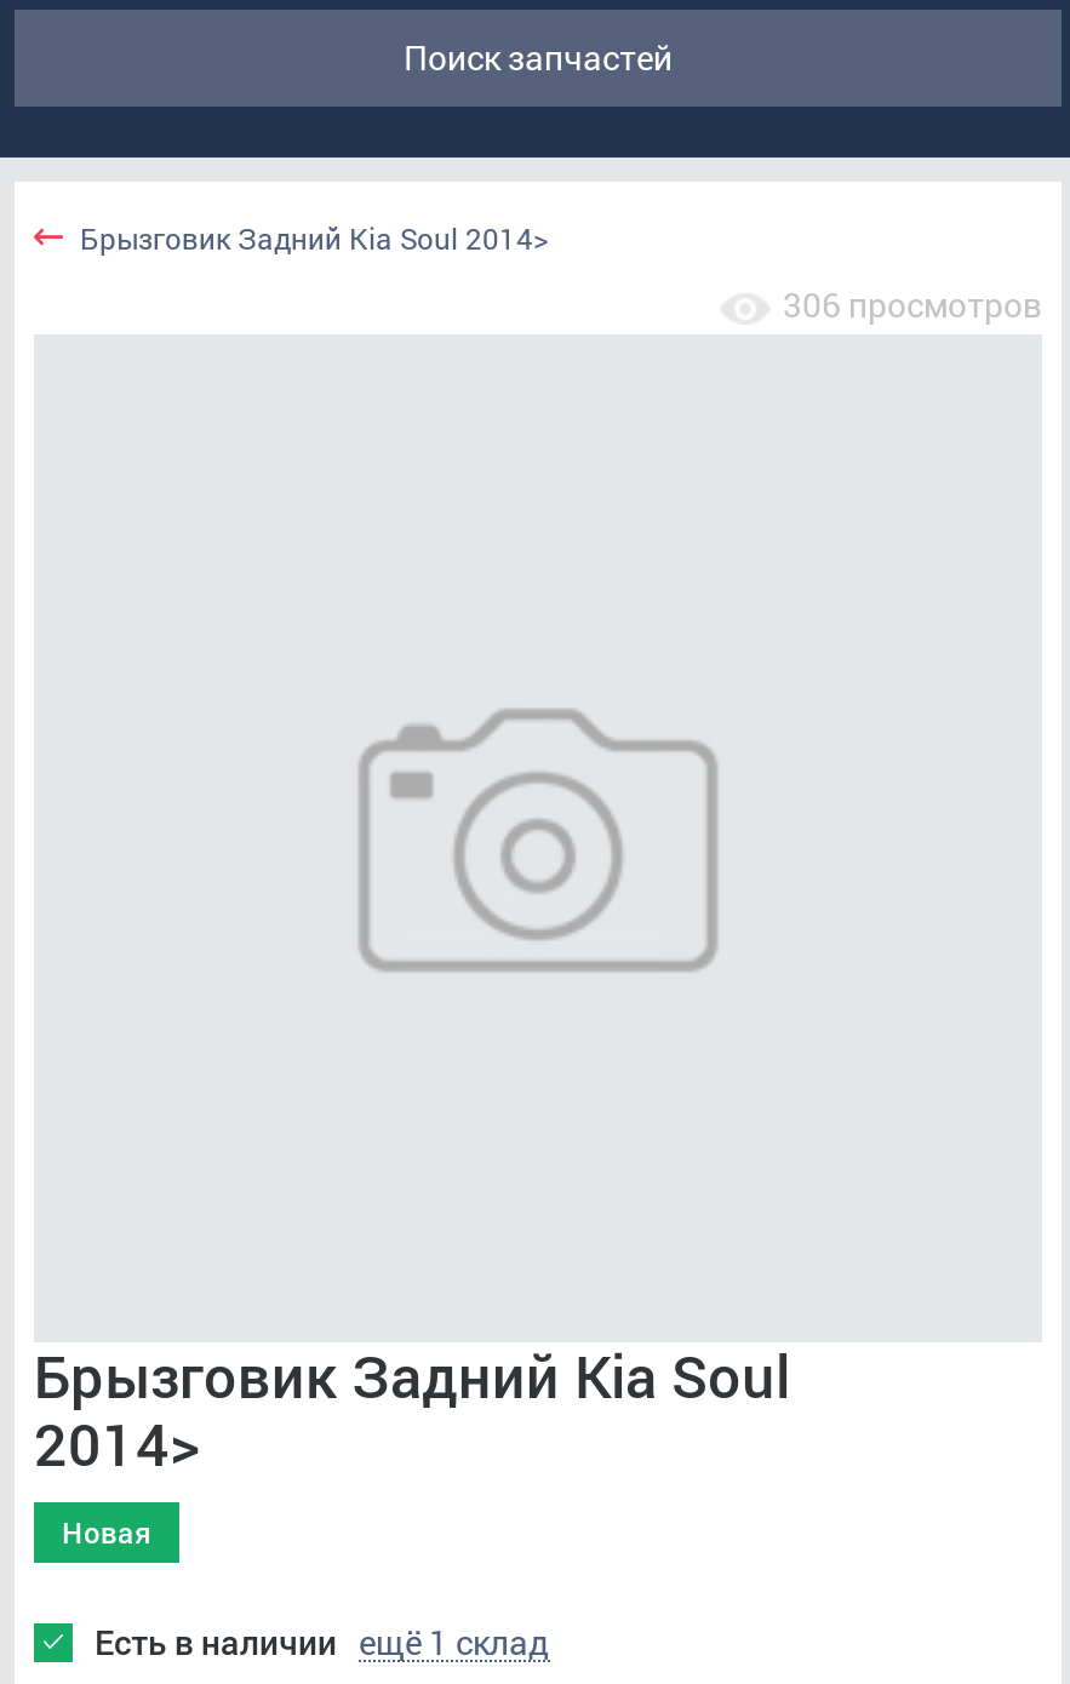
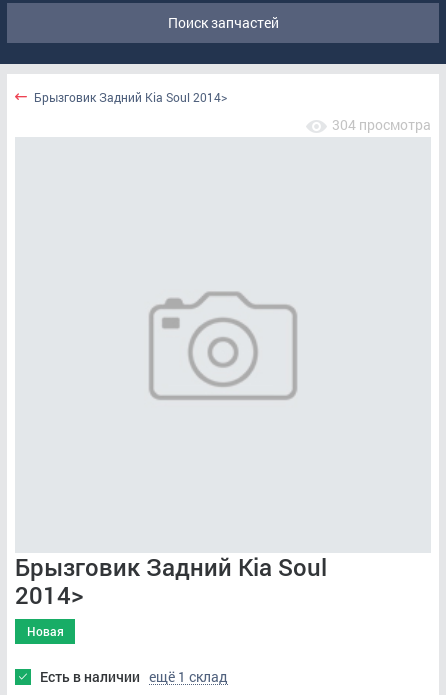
[783,281,1042,327] 306 просмотров -> [332,115,431,134] 304 просмотра

